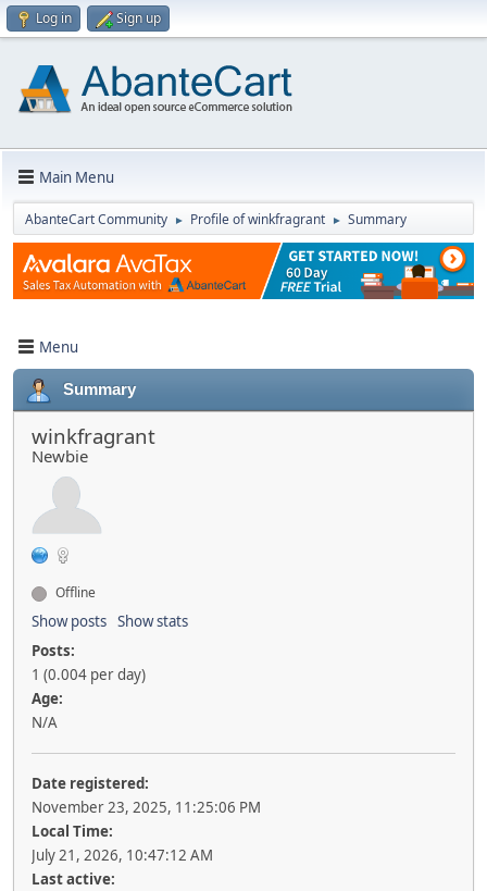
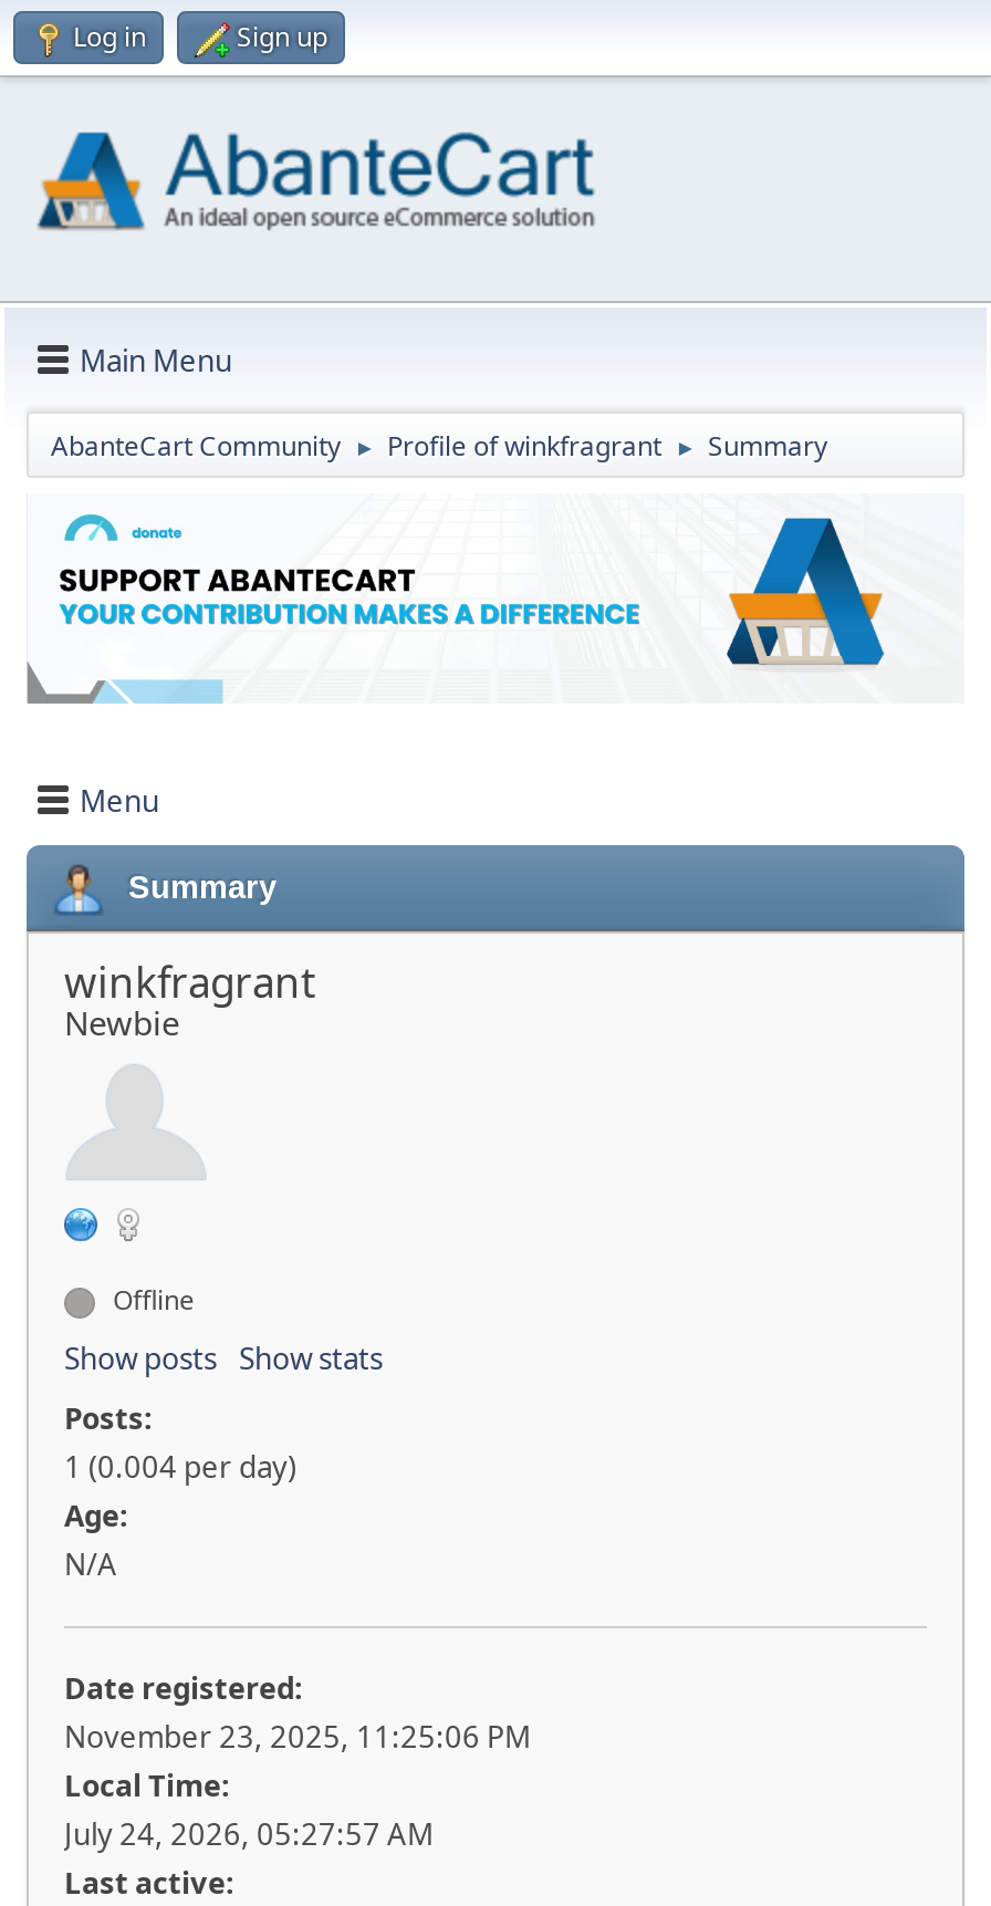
[12,242,475,300] [image] -> [24,511,964,706] [image]
[32,846,213,865] July 21, 2026, 10:47:12 AM -> [64,1814,434,1854] July 24, 2026, 05:27:57 AM

